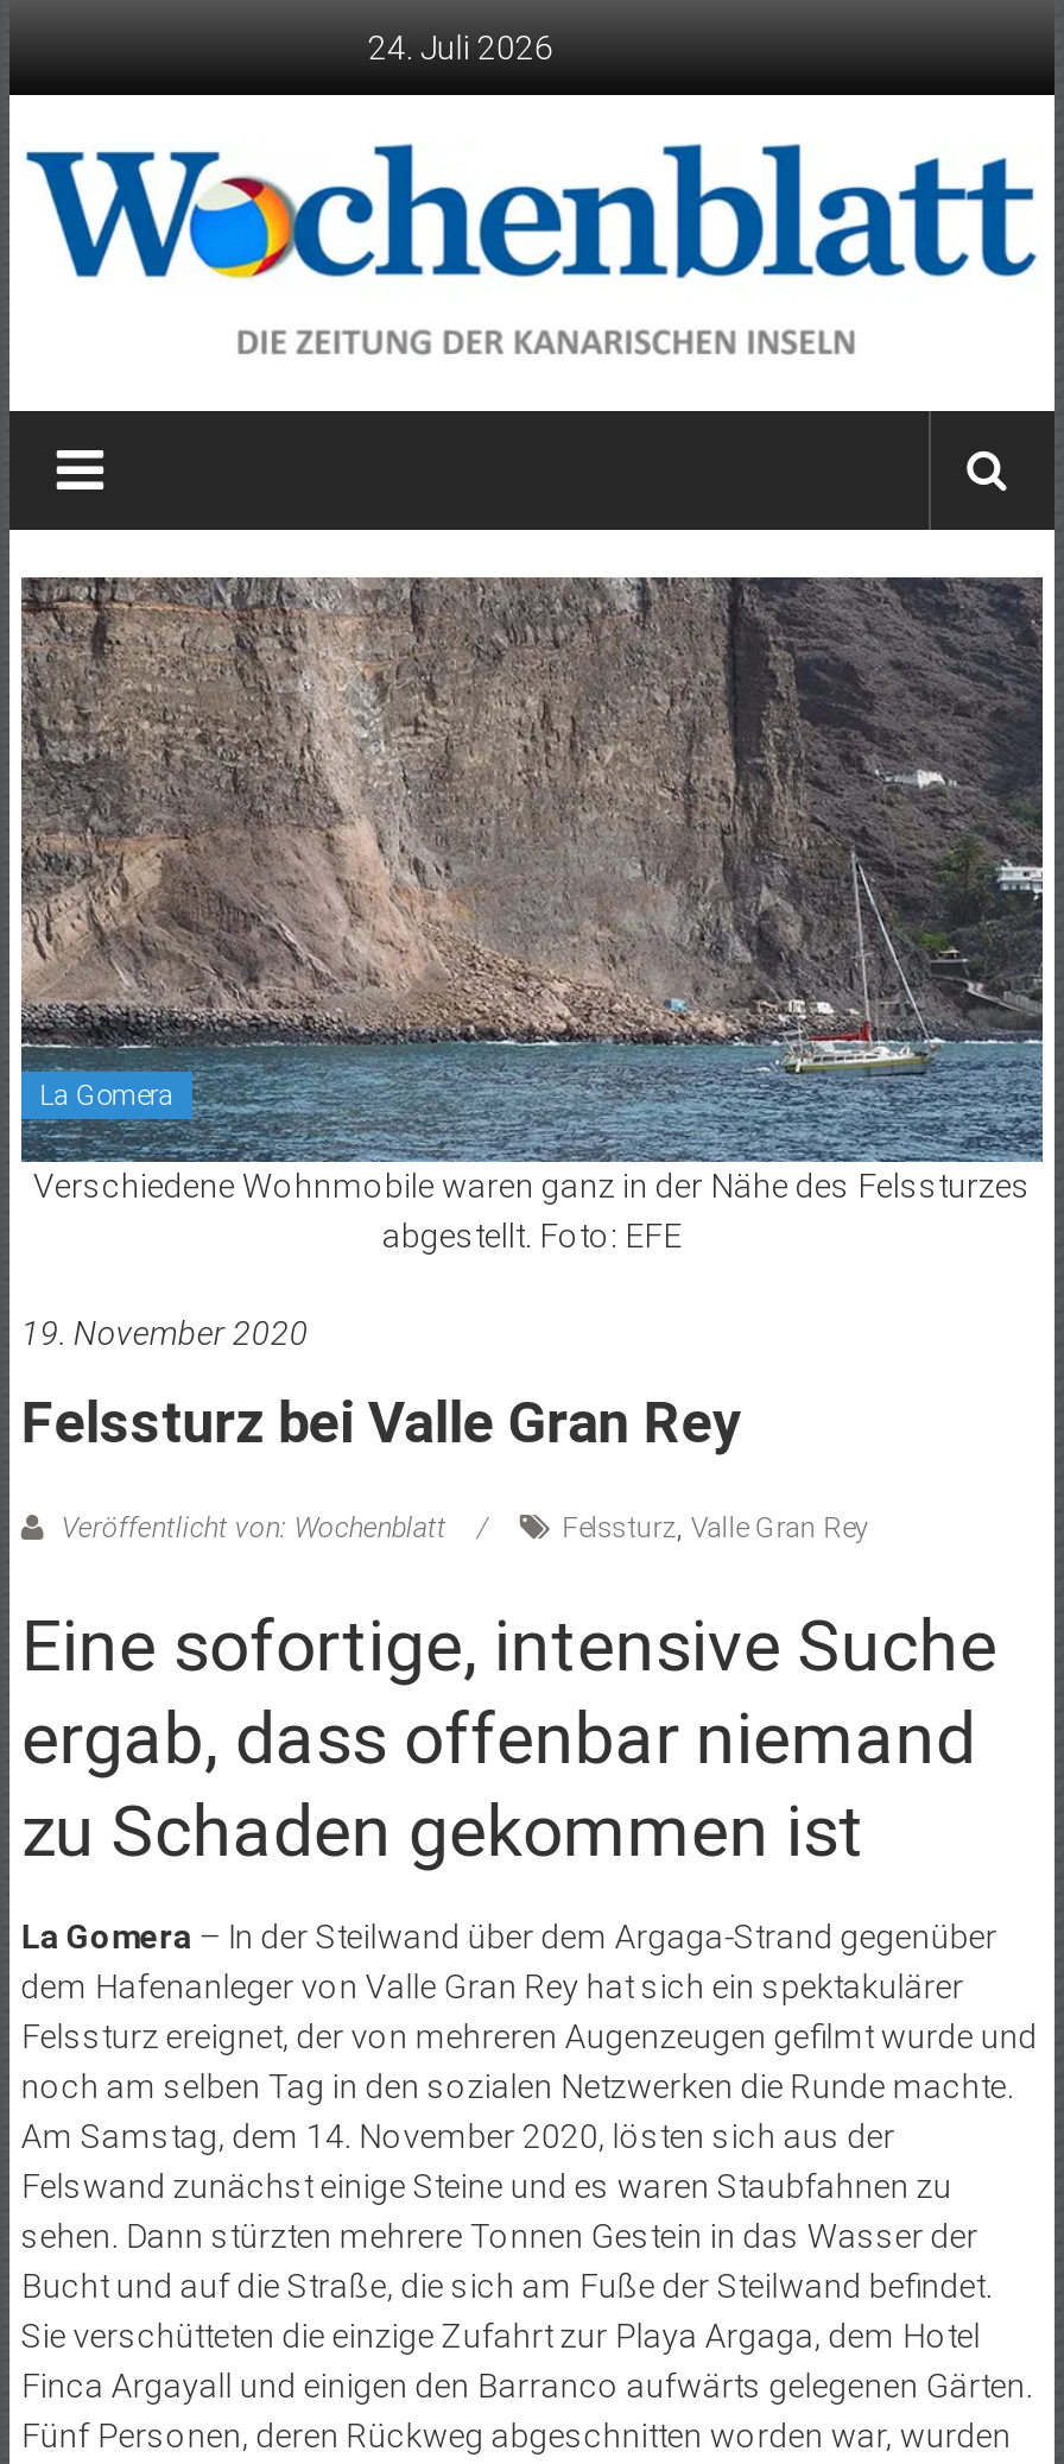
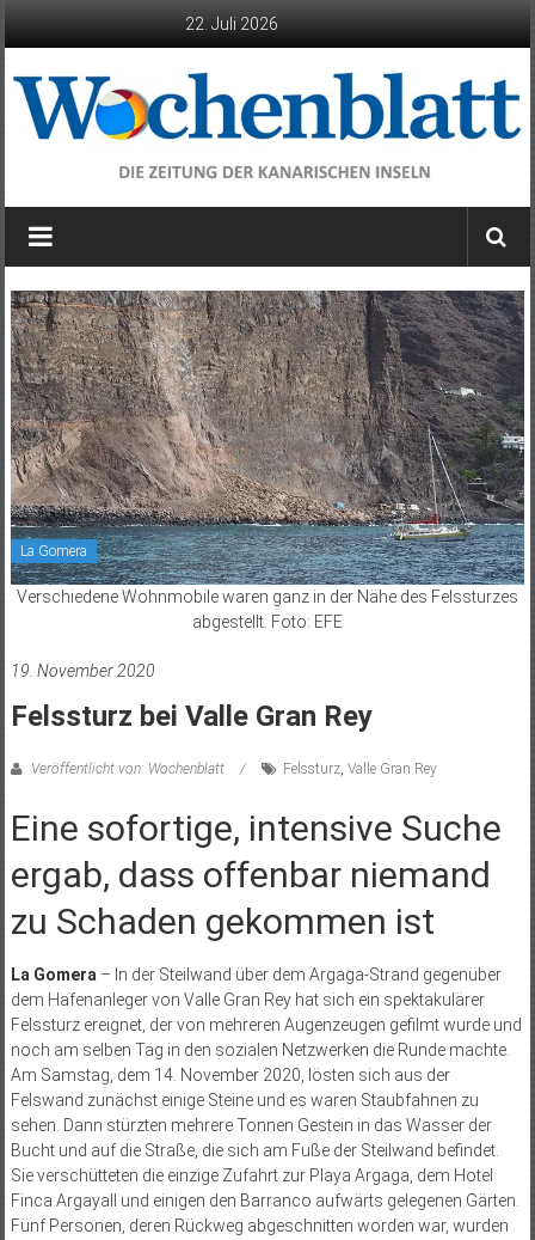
[368,29,553,67] 24. Juli 2026 -> [185,14,278,33] 22. Juli 2026

